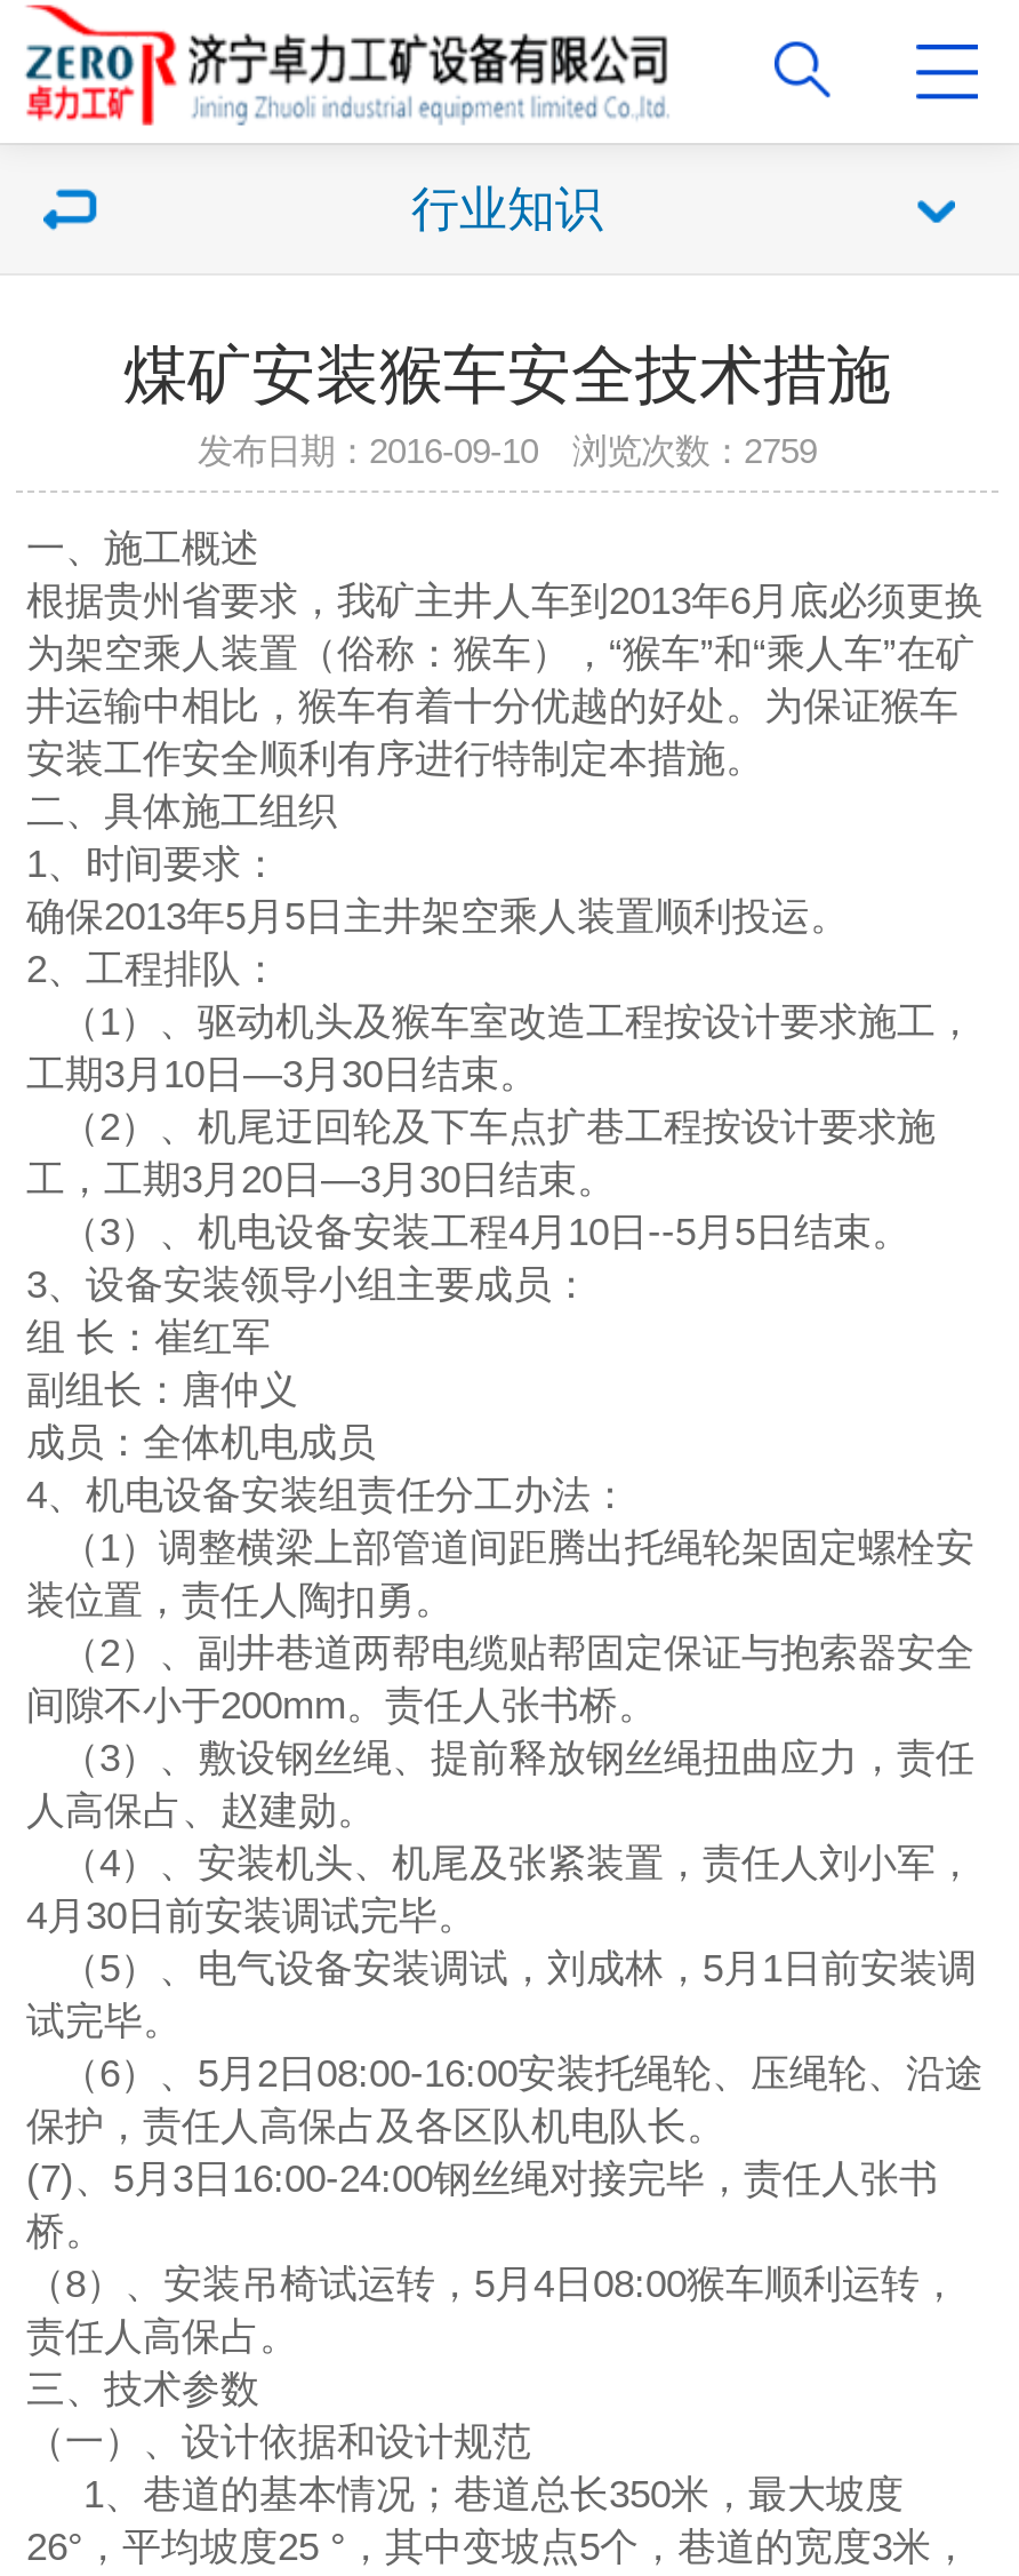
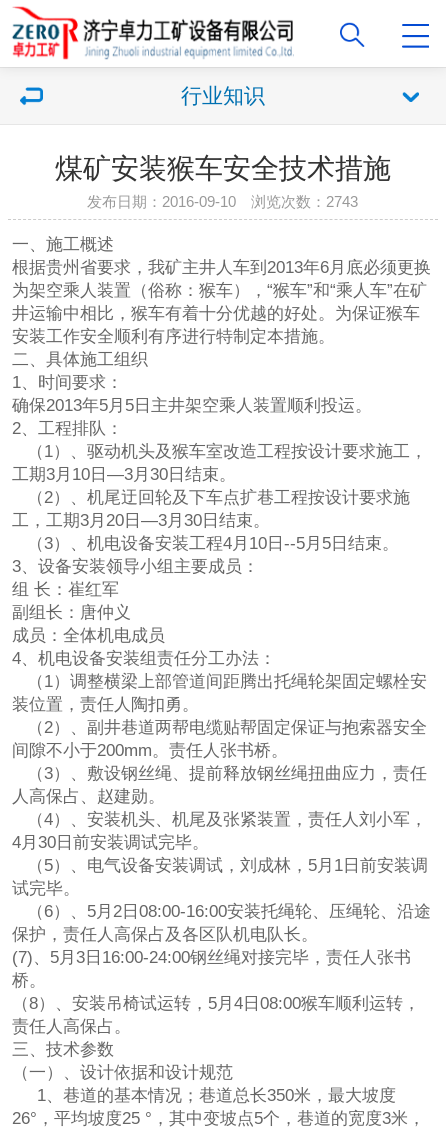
[198,431,817,470] 发布日期：2016-09-10 浏览次数：2759 -> [87,193,358,210] 发布日期：2016-09-10 浏览次数：2743

